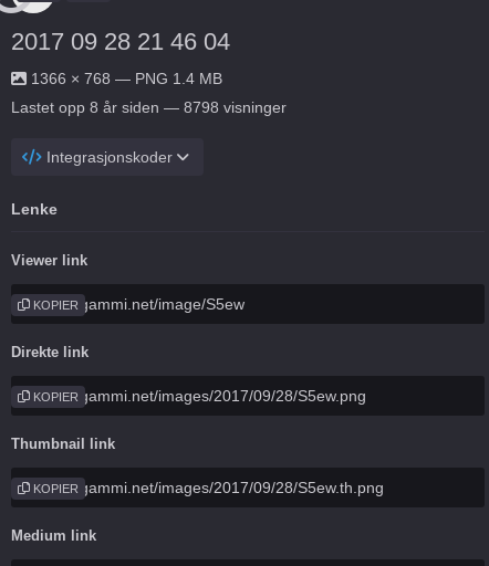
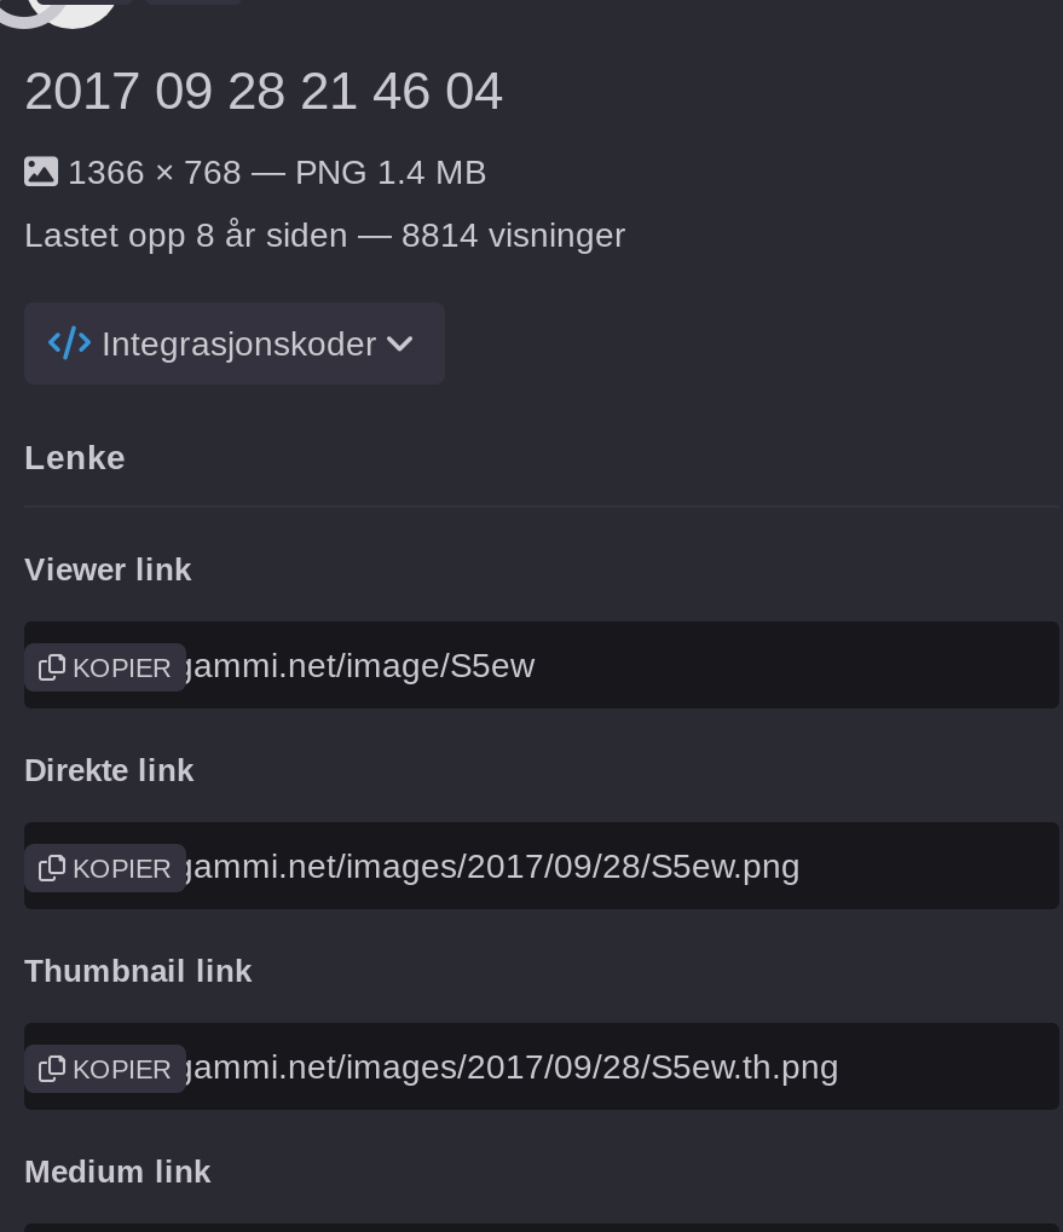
[11,98,287,116] Lastet opp 8 år siden — 8798 visninger -> [24,215,626,254] Lastet opp 8 år siden — 8814 visninger

